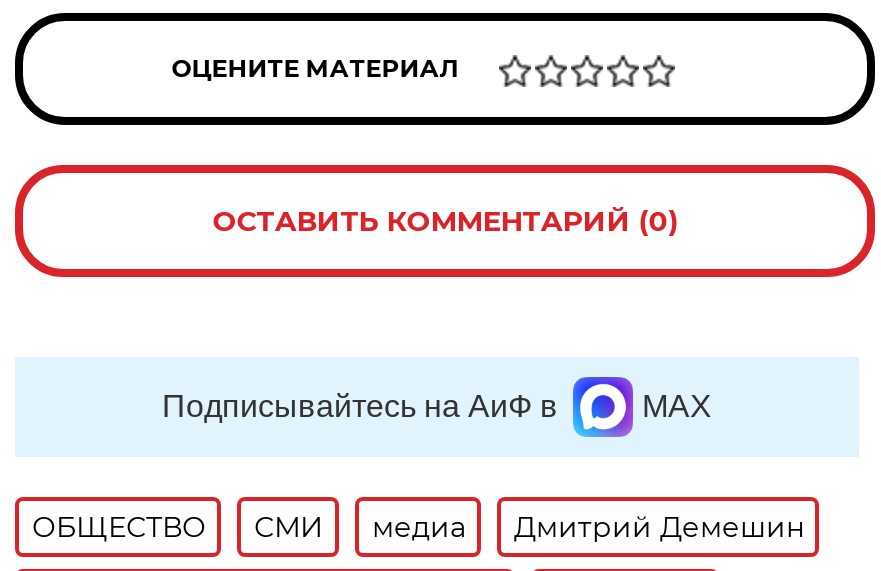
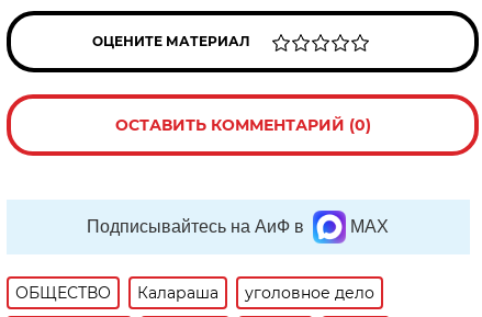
[254,509,804,545] СМИ | медиа | Дмитрий Демешин -> [138,283,375,303] Калараша | уголовное дело

